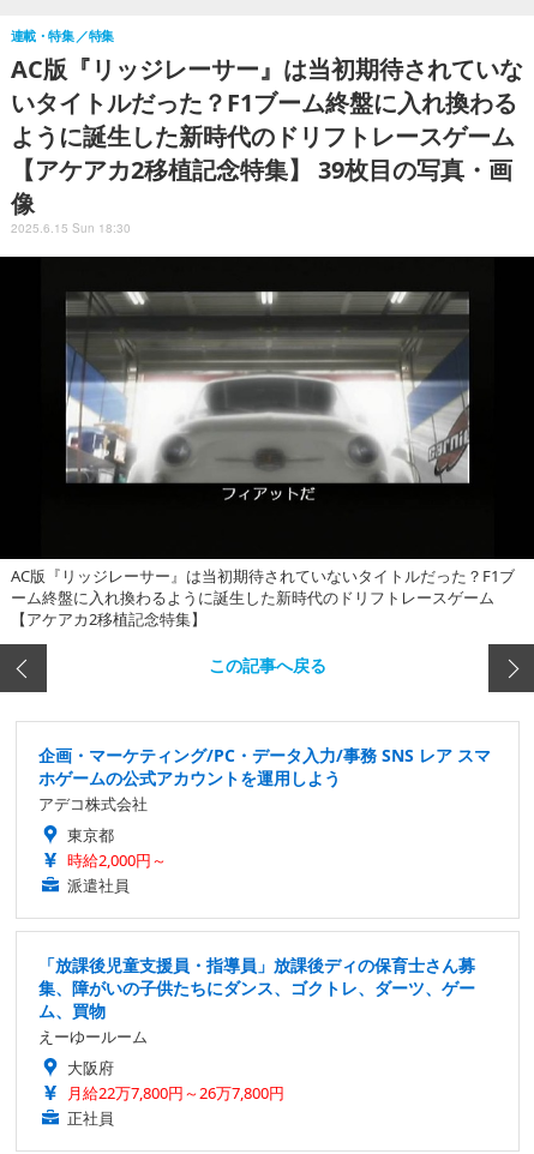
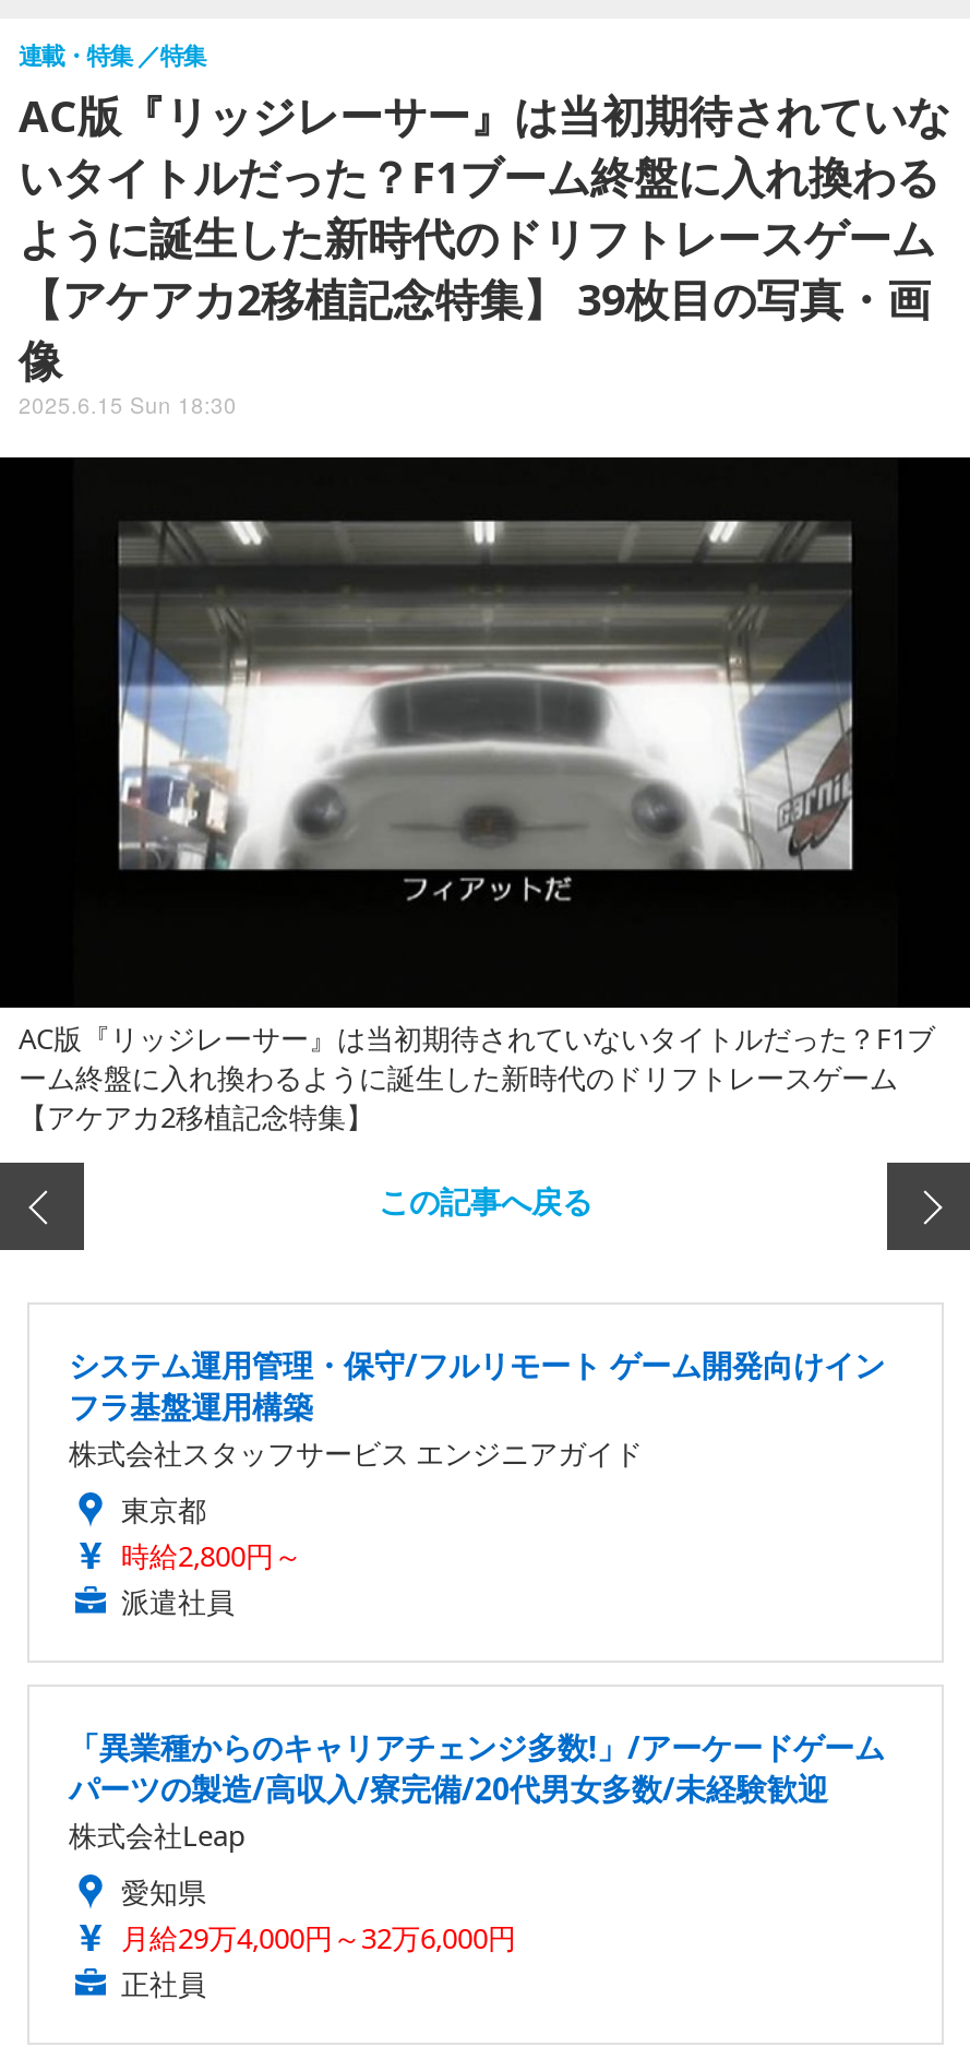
[38,744,491,815] 企画・マーケティング/PC・データ入力/事務 SNS レア スマ | ホゲームの公式アカウントを運用しよう | アデコ株式会社 -> [69,1344,885,1473] システム運用管理・保守/フルリモート ゲーム開発向けイン | フラ基盤運用構築 | 株式会社スタッフサービス エンジニアガイド
[67,849,167,871] 時給2,000円～ -> [121,1536,302,1576] 時給2,800円～
[38,954,475,1104] 「放課後児童支援員・指導員」放課後ディの保育士さん募 | 集、障がいの子供たちにダンス、ゴクトレ、ダーツ、ゲー | ム、買物 | えーゆールーム | 大阪府 | 月給22万7,800円～26万7,800円 -> [69,1726,885,1958] 「異業種からのキャリアチェンジ多数!」/アーケードゲーム | パーツの製造/高収入/寮完備/20代男女多数/未経験歓迎 | 株式会社Leap | 愛知県 | 月給29万4,000円～32万6,000円

